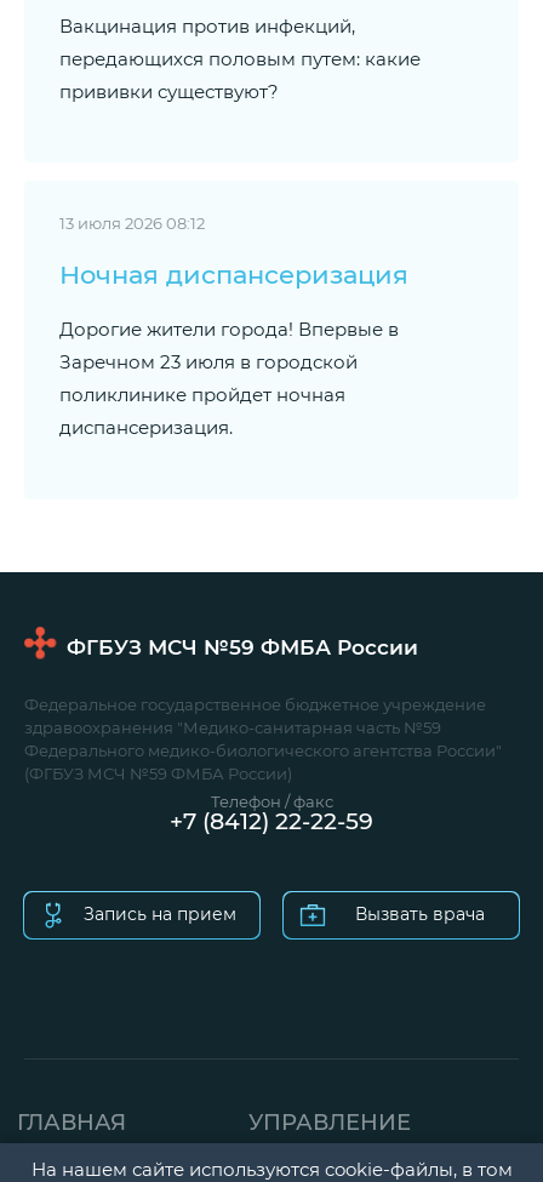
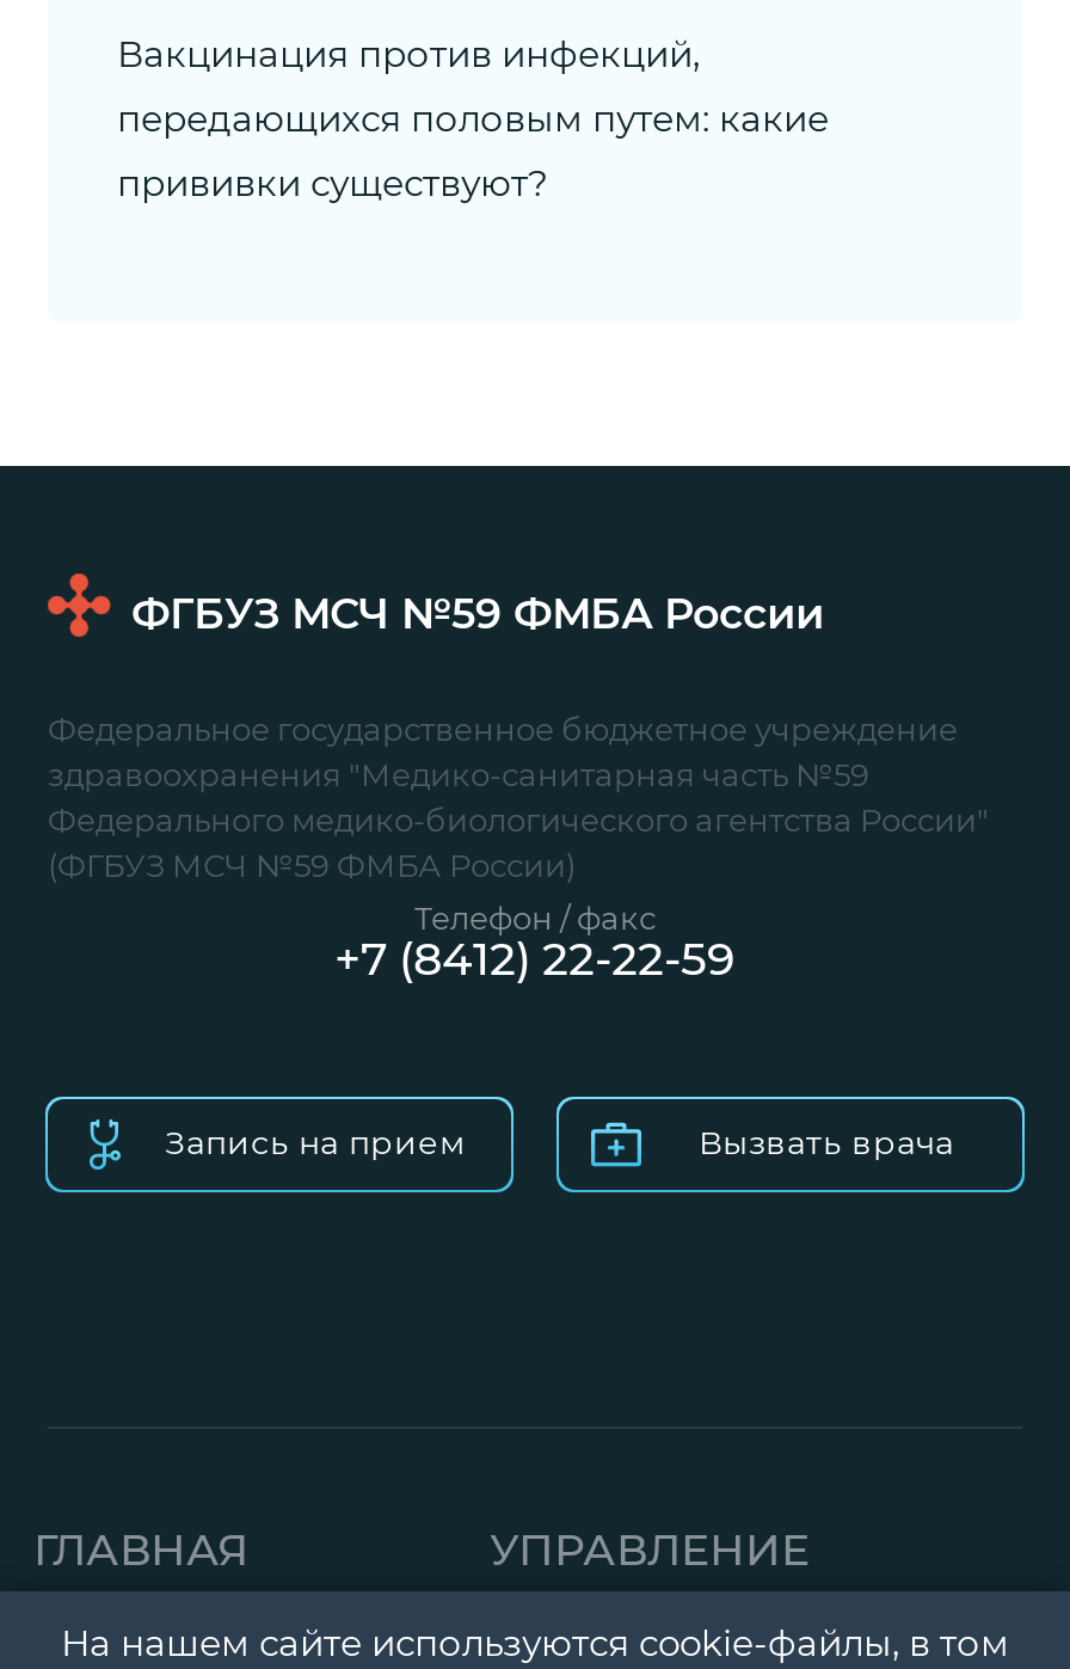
[59,215,408,438] 13 июля 2026 08:12 | Ночная диспансеризация | Дорогие жители города! Впервые в | Заречном 23 июля в городской | поликлинике пройдет ночная | диспансеризация. -> none

